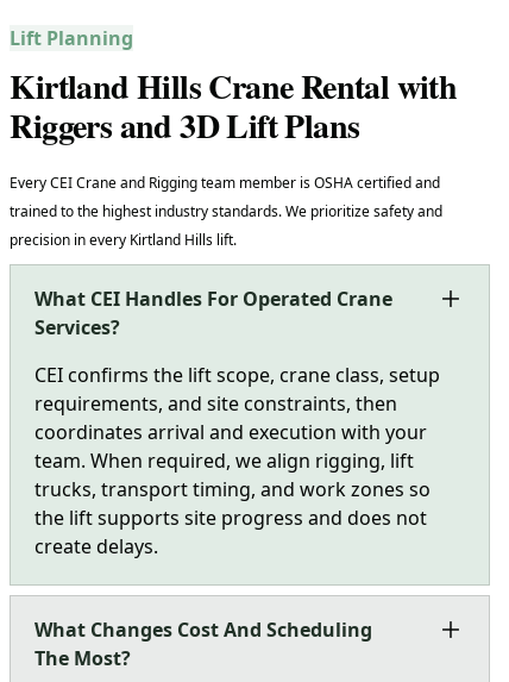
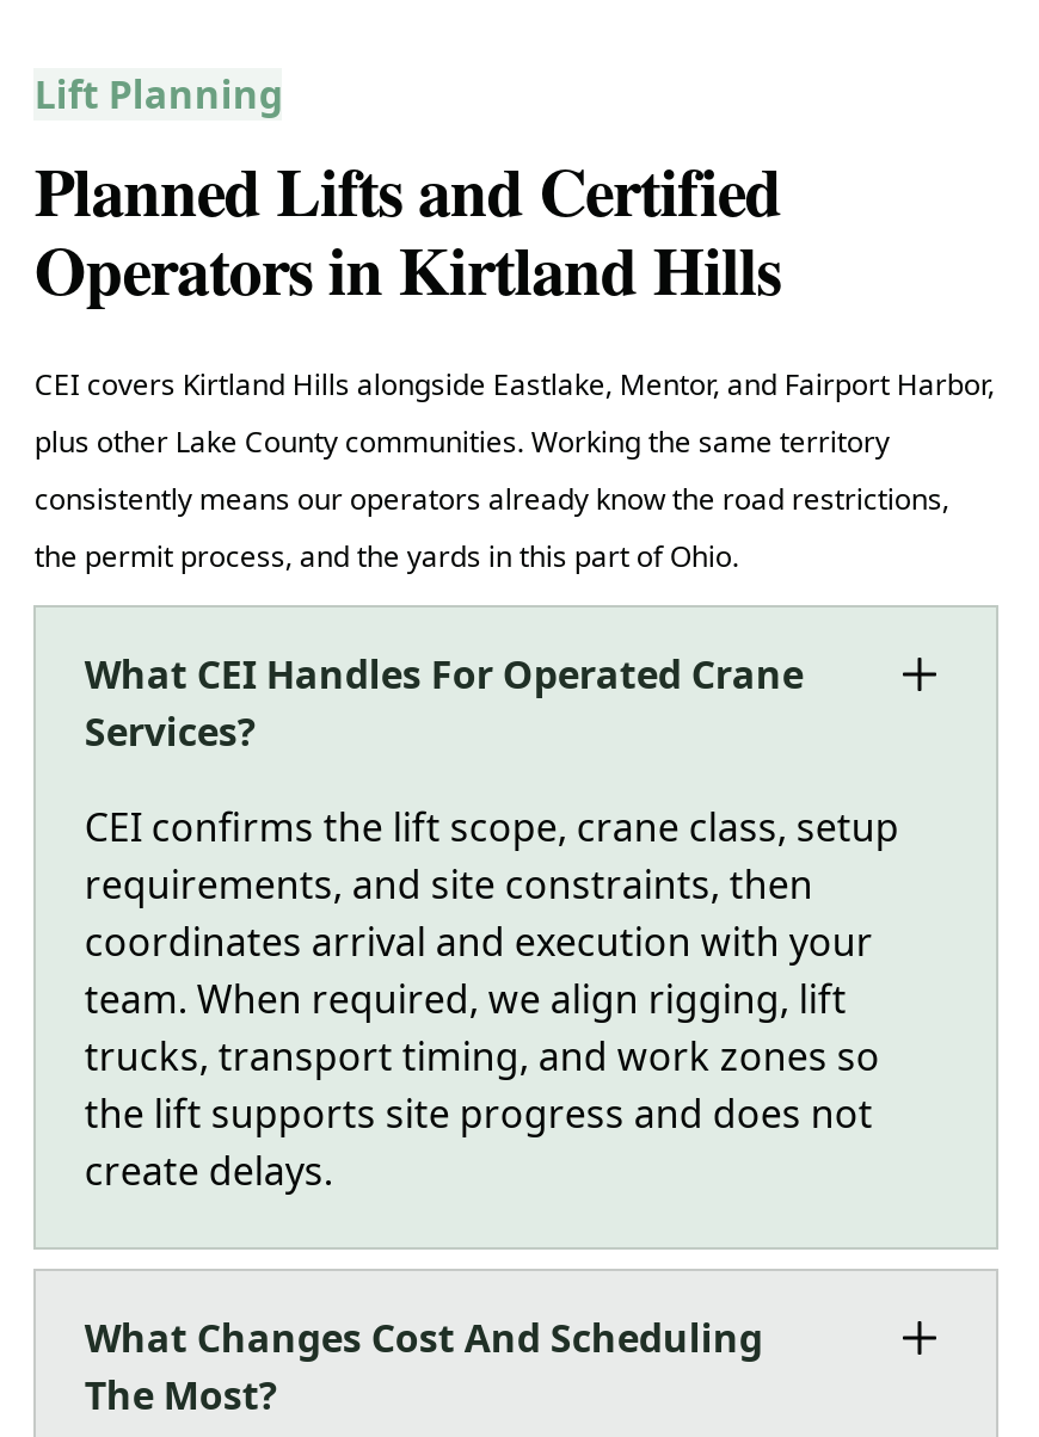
[10,62,457,150] Kirtland Hills Crane Rental with | Riggers and 3D Lift Plans -> [34,143,782,320] Planned Lifts and Certified | Operators in Kirtland Hills
[10,173,443,250] Every CEI Crane and Rigging team member is OSHA certified and | trained to the highest industry standards. We prioritize safety and | precision in every Kirtland Hills lift. -> [34,365,995,577] CEI covers Kirtland Hills alongside Eastlake, Mentor, and Fairport Harbor, | plus other Lake County communities. Working the same territory | consistently means our operators already know the road restrictions, | the permit process, and the yards in this part of Ohio.

